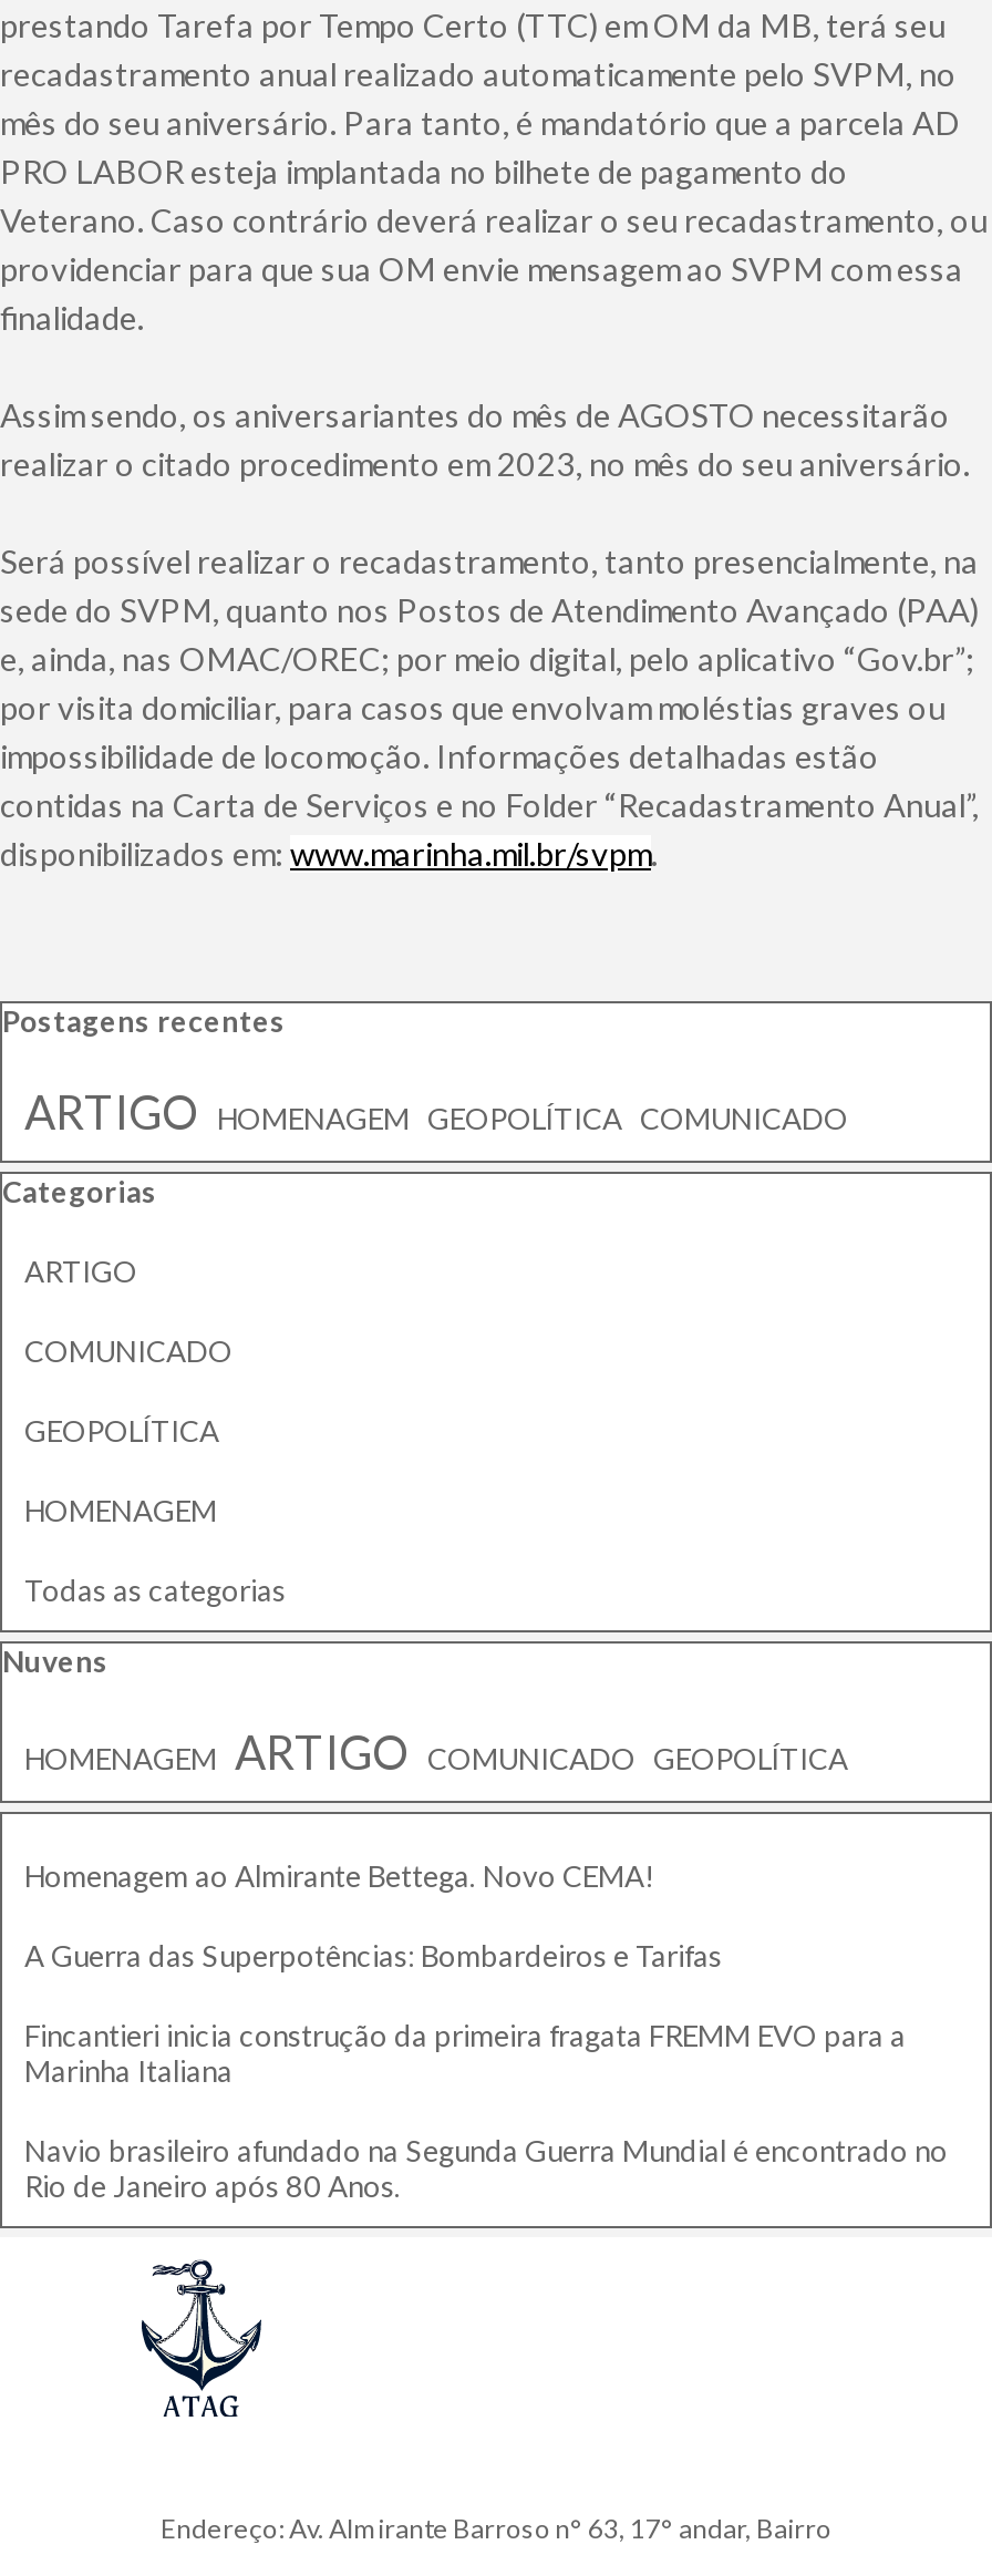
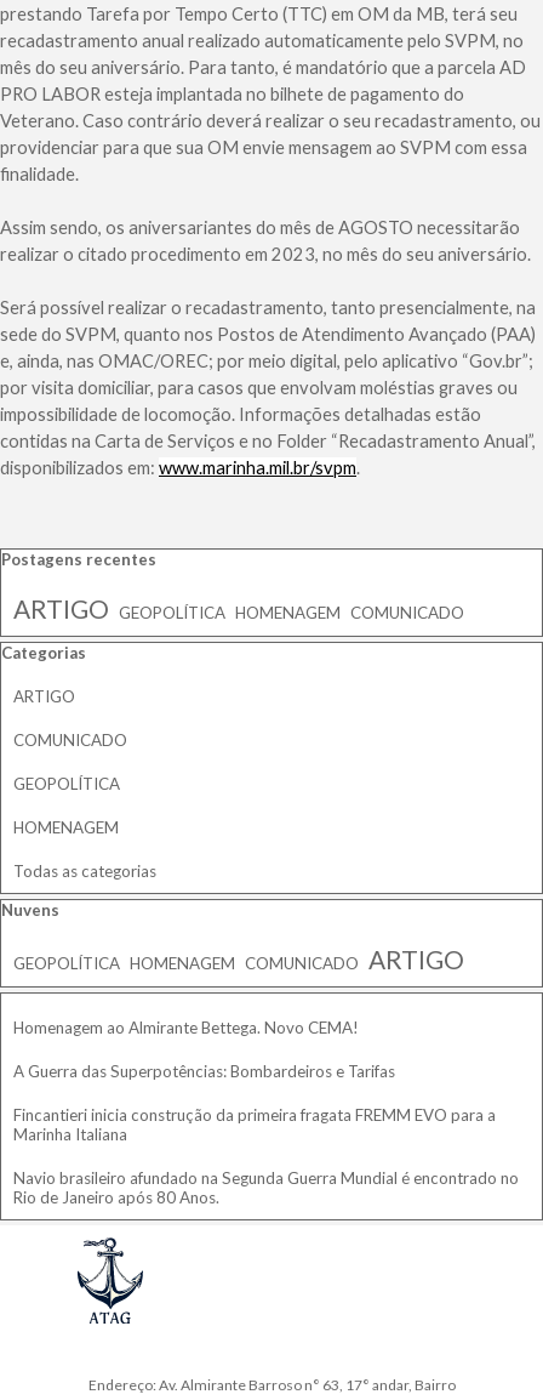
[24,1084,848,1139] ARTIGO HOMENAGEM GEOPOLÍTICA COMUNICADO -> [13,594,464,624] ARTIGO GEOPOLÍTICA HOMENAGEM COMUNICADO
[24,1724,848,1779] HOMENAGEM ARTIGO COMUNICADO GEOPOLÍTICA -> [13,944,464,975] GEOPOLÍTICA HOMENAGEM COMUNICADO ARTIGO

